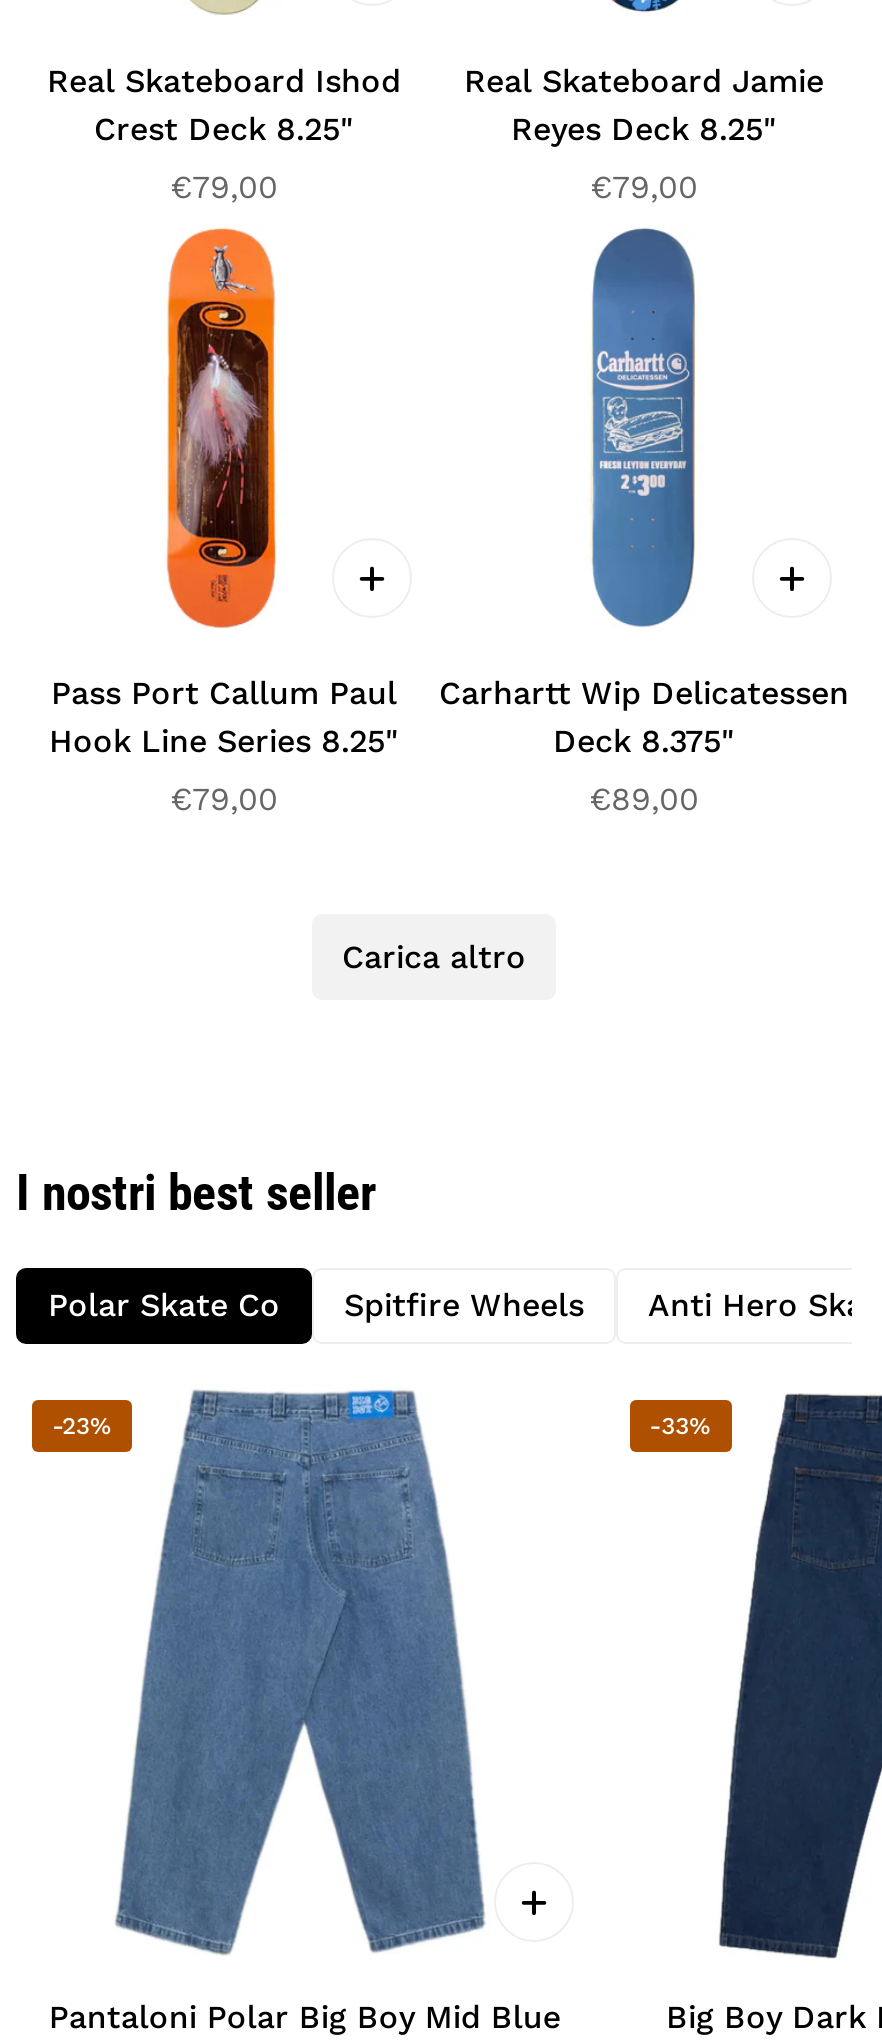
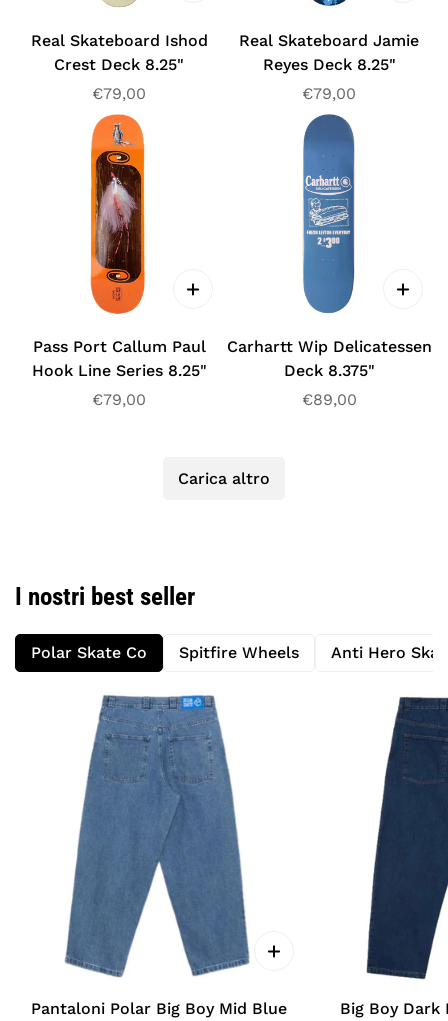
[52,1413,112,1441] -23% -> none
[649,1413,711,1441] -33% -> none

